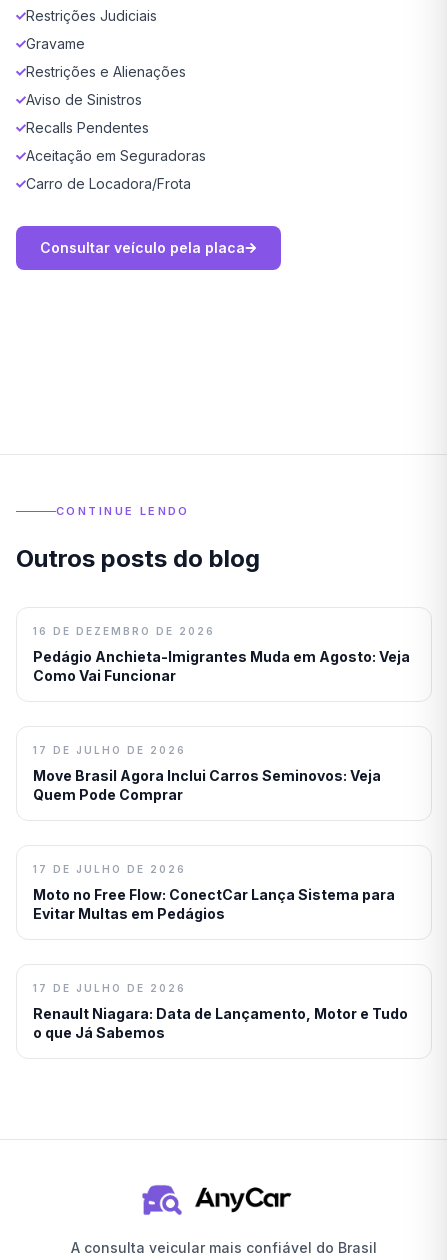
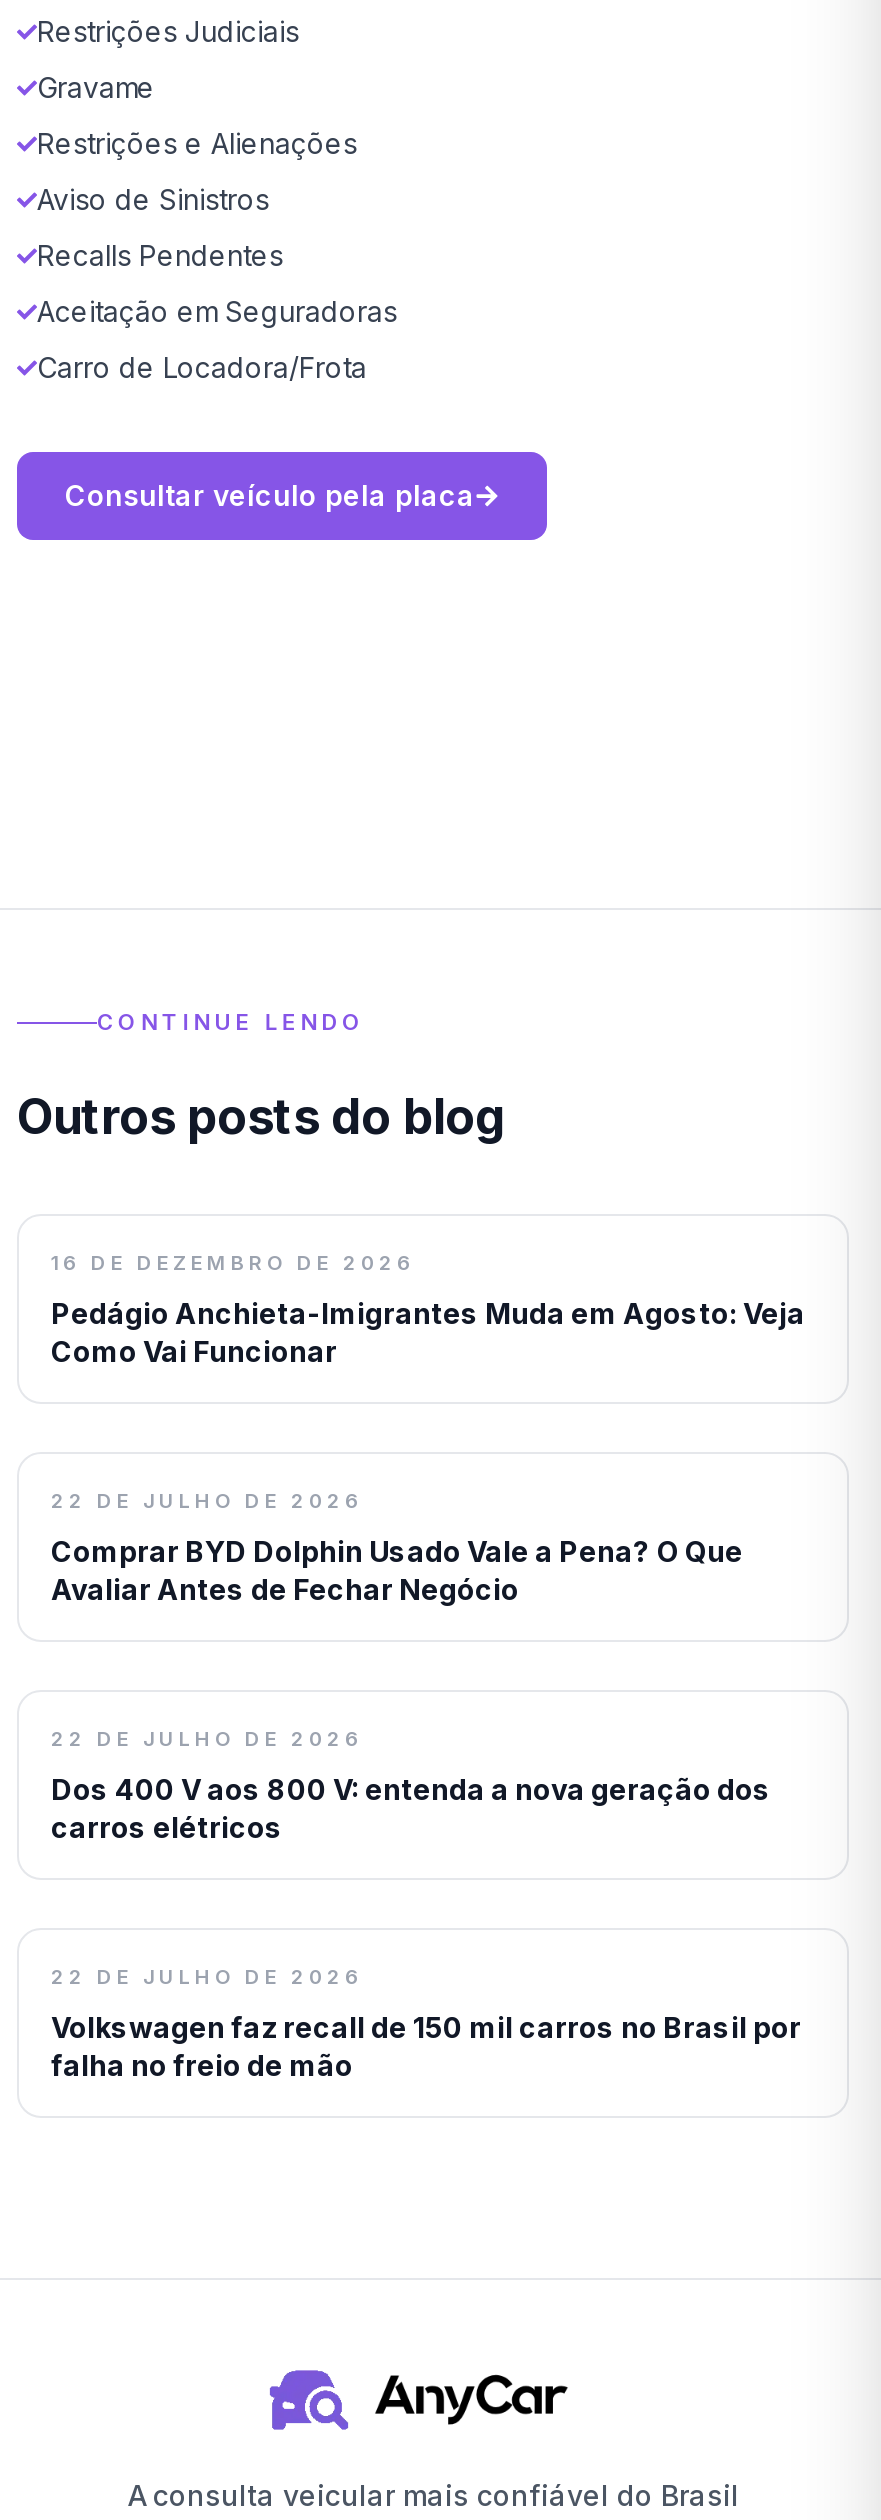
[33,744,186,756] 17 DE JULHO DE 2026 -> [51,1488,363,1512] 22 DE JULHO DE 2026
[33,767,381,803] Move Brasil Agora Inclui Carros Seminovos: Veja | Quem Pode Comprar -> [51,1534,743,1606] Comprar BYD Dolphin Usado Vale a Pena? O Que | Avaliar Antes de Fechar Negócio
[33,863,186,875] 17 DE JULHO DE 2026 -> [51,1726,363,1750] 22 DE JULHO DE 2026
[33,886,395,922] Moto no Free Flow: ConectCar Lança Sistema para | Evitar Multas em Pedágios -> [51,1772,771,1844] Dos 400 V aos 800 V: entenda a nova geração dos | carros elétricos
[33,982,186,994] 17 DE JULHO DE 2026 -> [51,1964,363,1988] 22 DE JULHO DE 2026
[33,1005,408,1041] Renault Niagara: Data de Lançamento, Motor e Tudo | o que Já Sabemos -> [51,2010,801,2082] Volkswagen faz recall de 150 mil carros no Brasil por | falha no freio de mão

